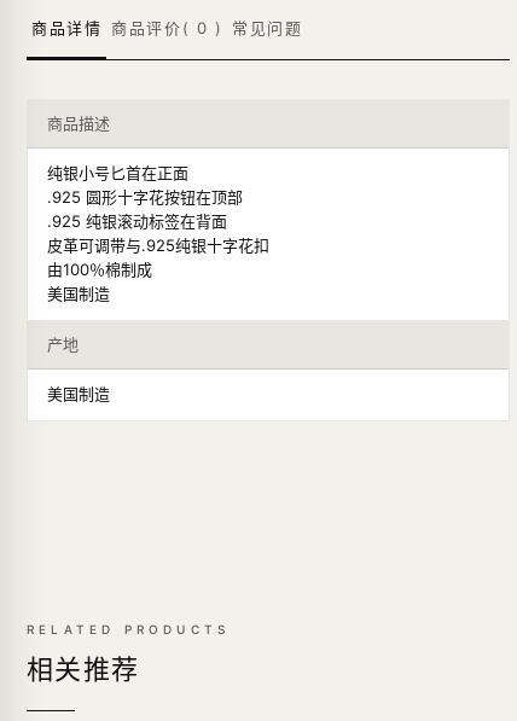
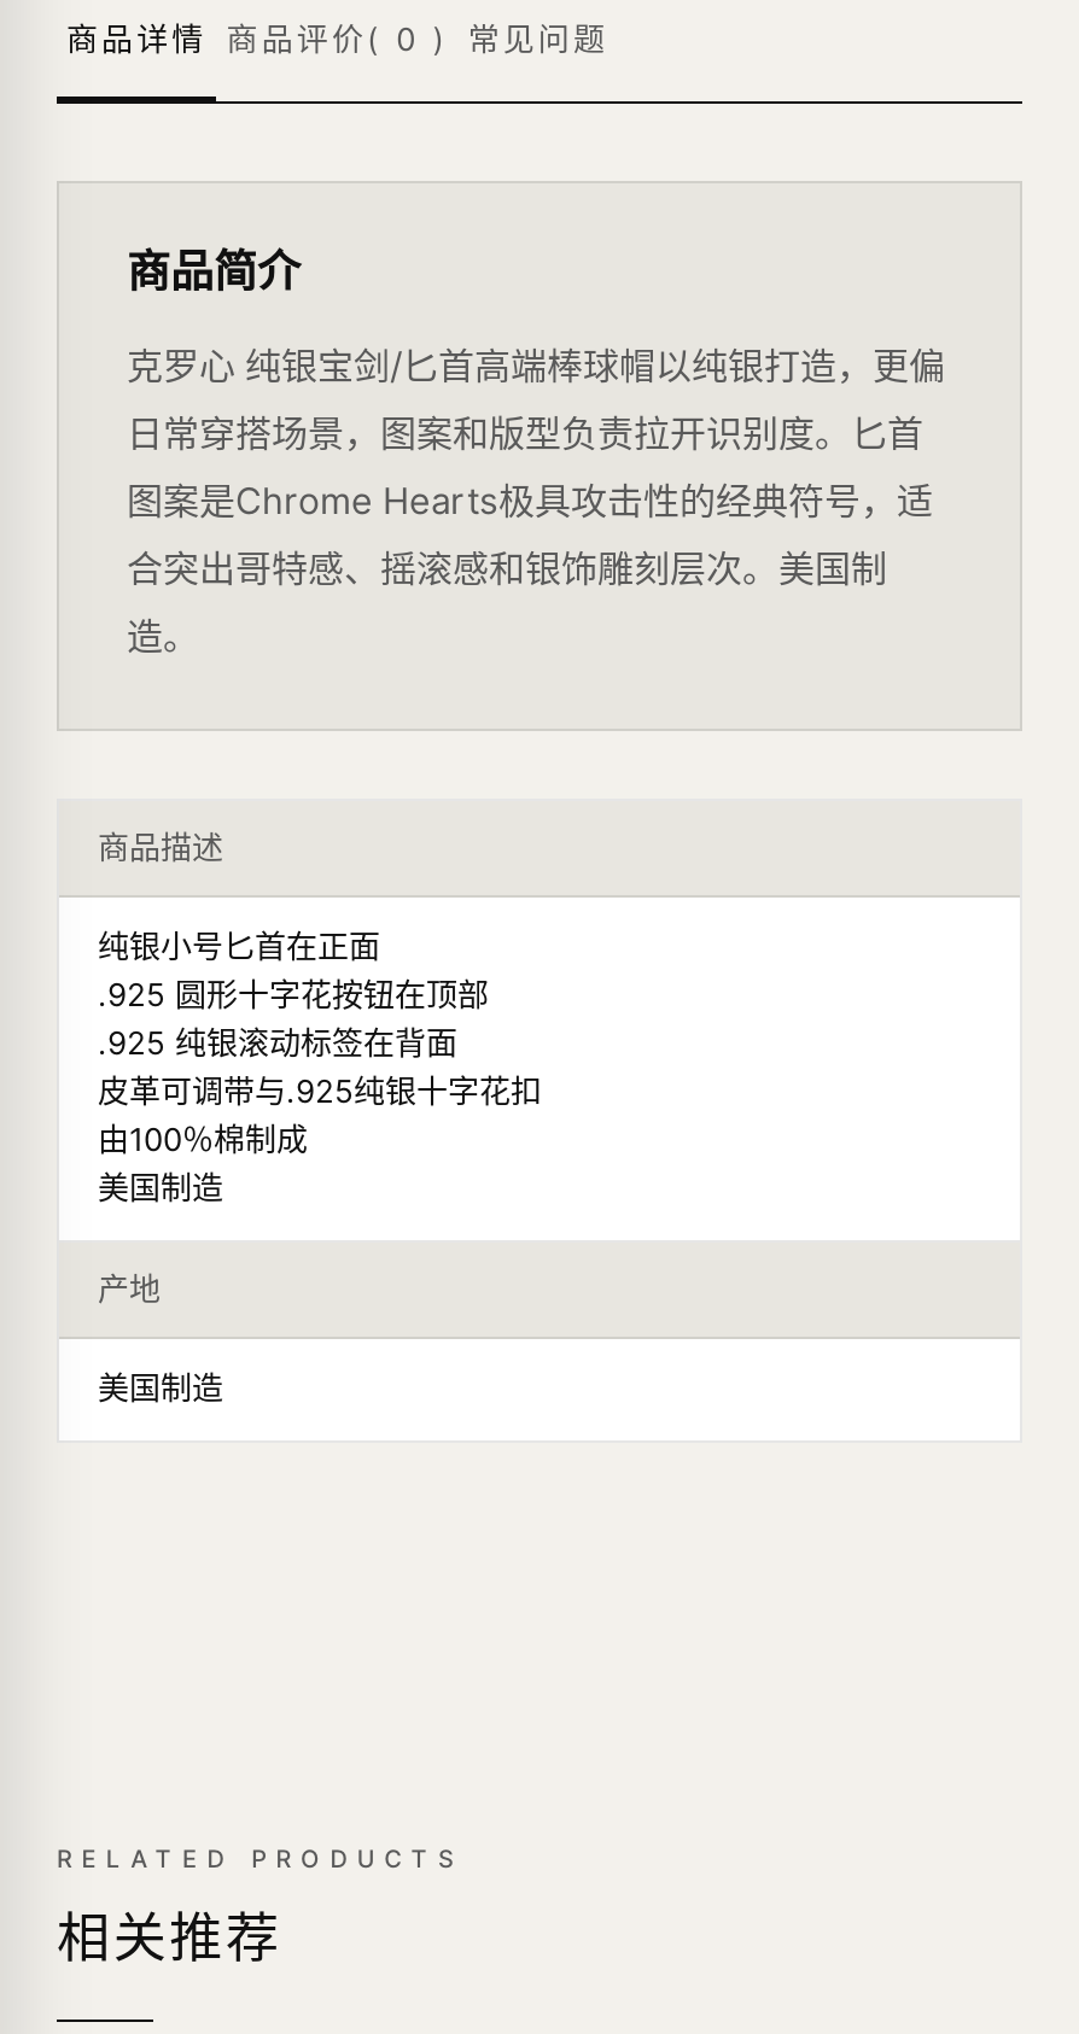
none -> [127,246,945,659] 商品简介 | 克罗心 纯银宝剑/匕首高端棒球帽以纯银打造，更偏 | 日常穿搭场景，图案和版型负责拉开识别度。匕首 | 图案是Chrome Hearts极具攻击性的经典符号，适 | 合突出哥特感、摇滚感和银饰雕刻层次。美国制 | 造。

